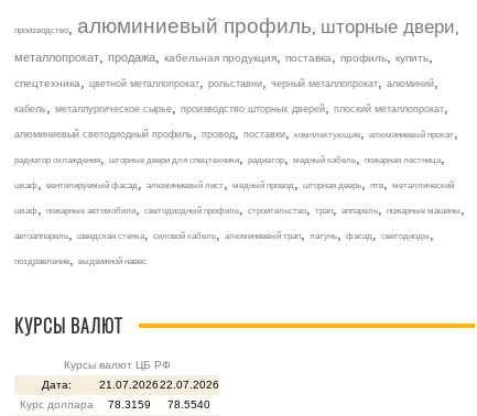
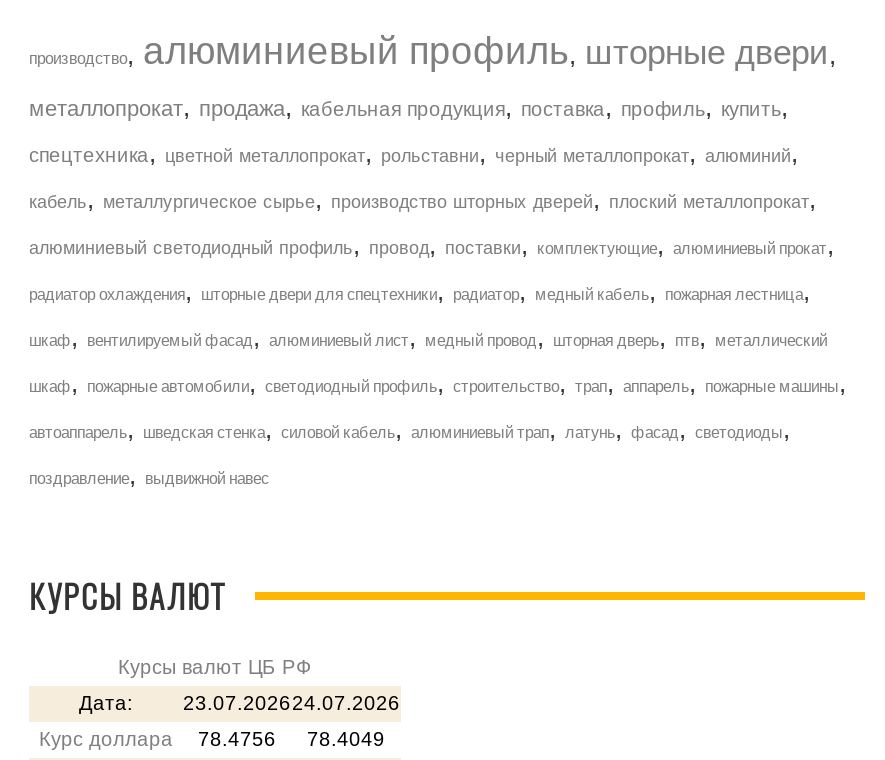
[42,378,219,392] Дата: 21.07.202622.07.2026 -> [79,690,400,716] Дата: 23.07.202624.07.2026
[107,398,150,412] 78.3159 -> [198,726,276,752] 78.4756
[167,398,210,412] 78.5540 -> [307,726,385,752] 78.4049

